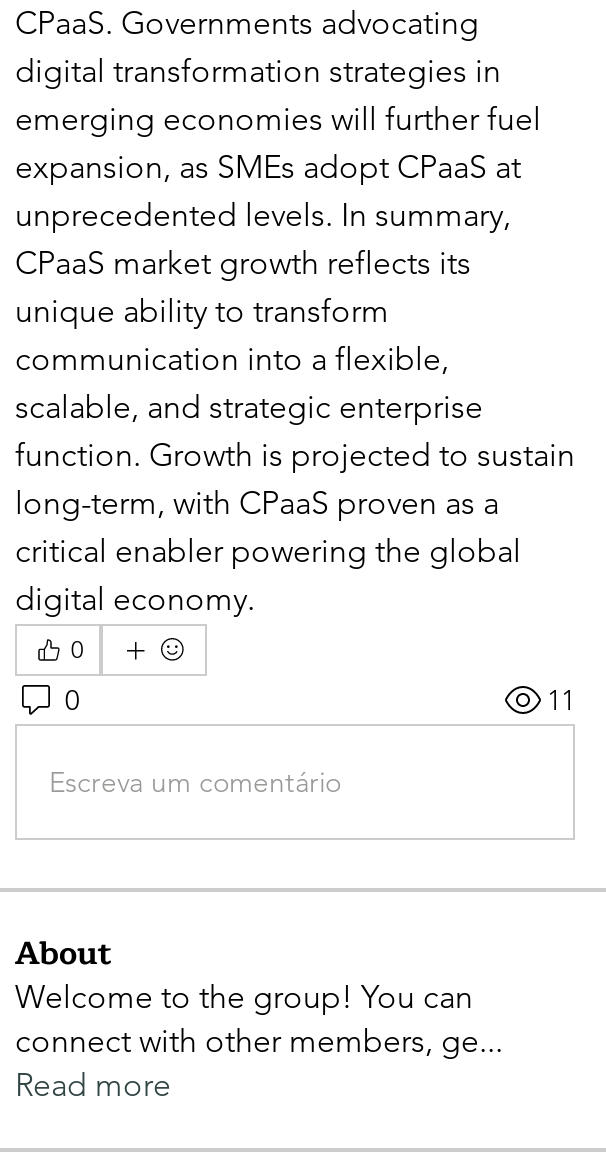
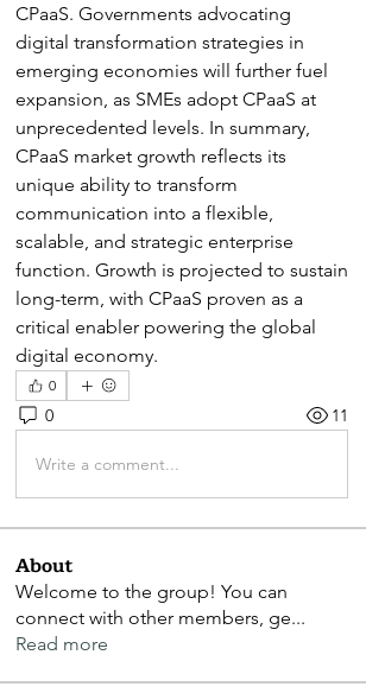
[49,764,341,800] Escreva um comentário -> [36,453,179,475] Write a comment...

